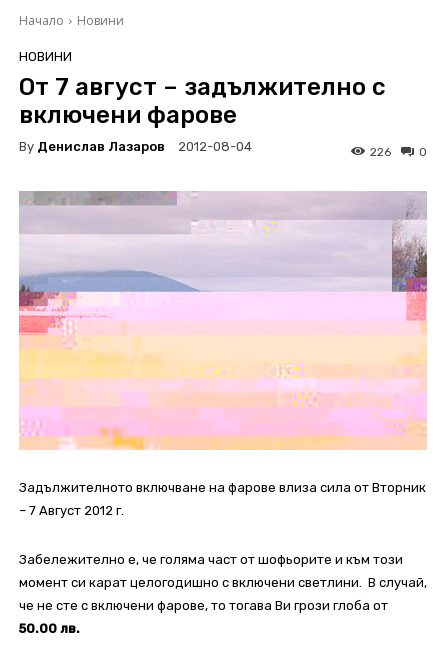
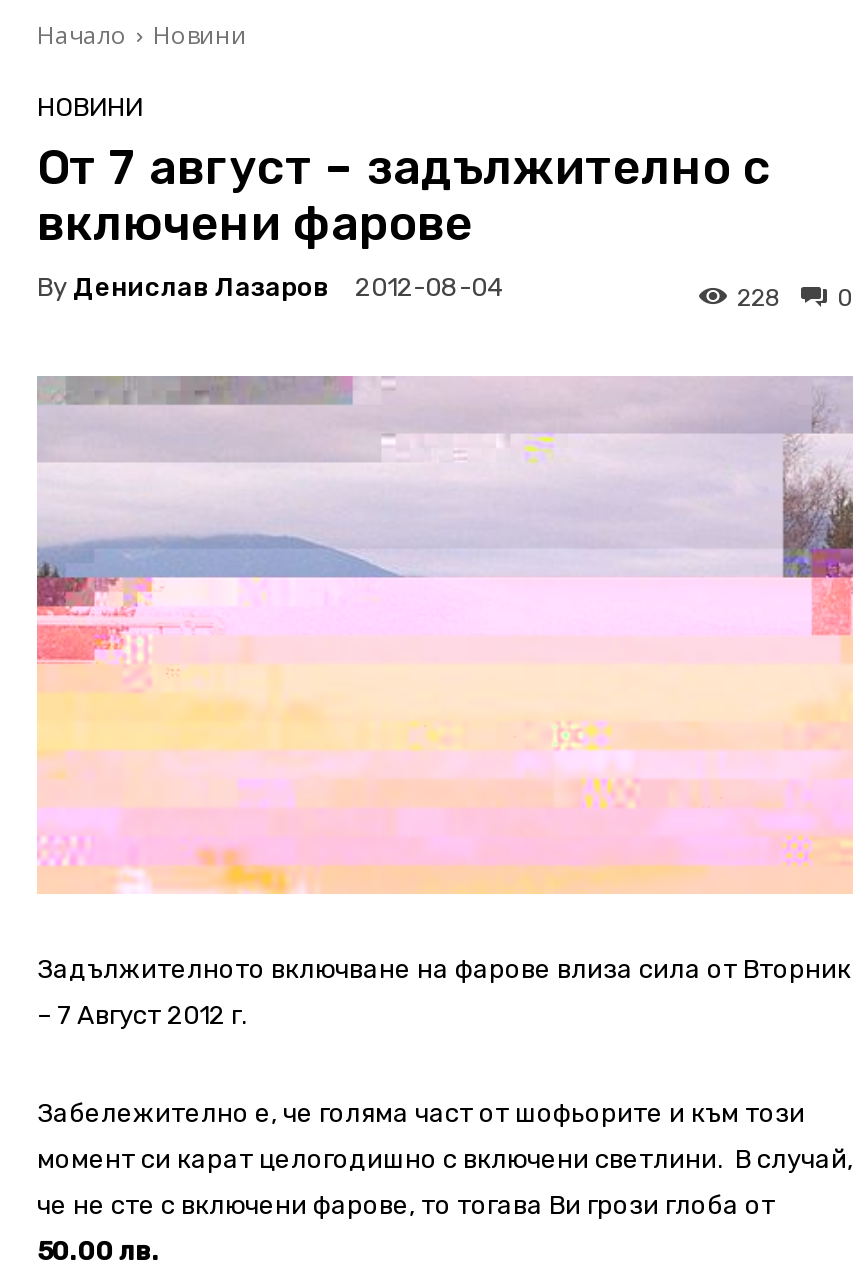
[370,145,427,159] 226 0 -> [737,284,853,312] 228 0

